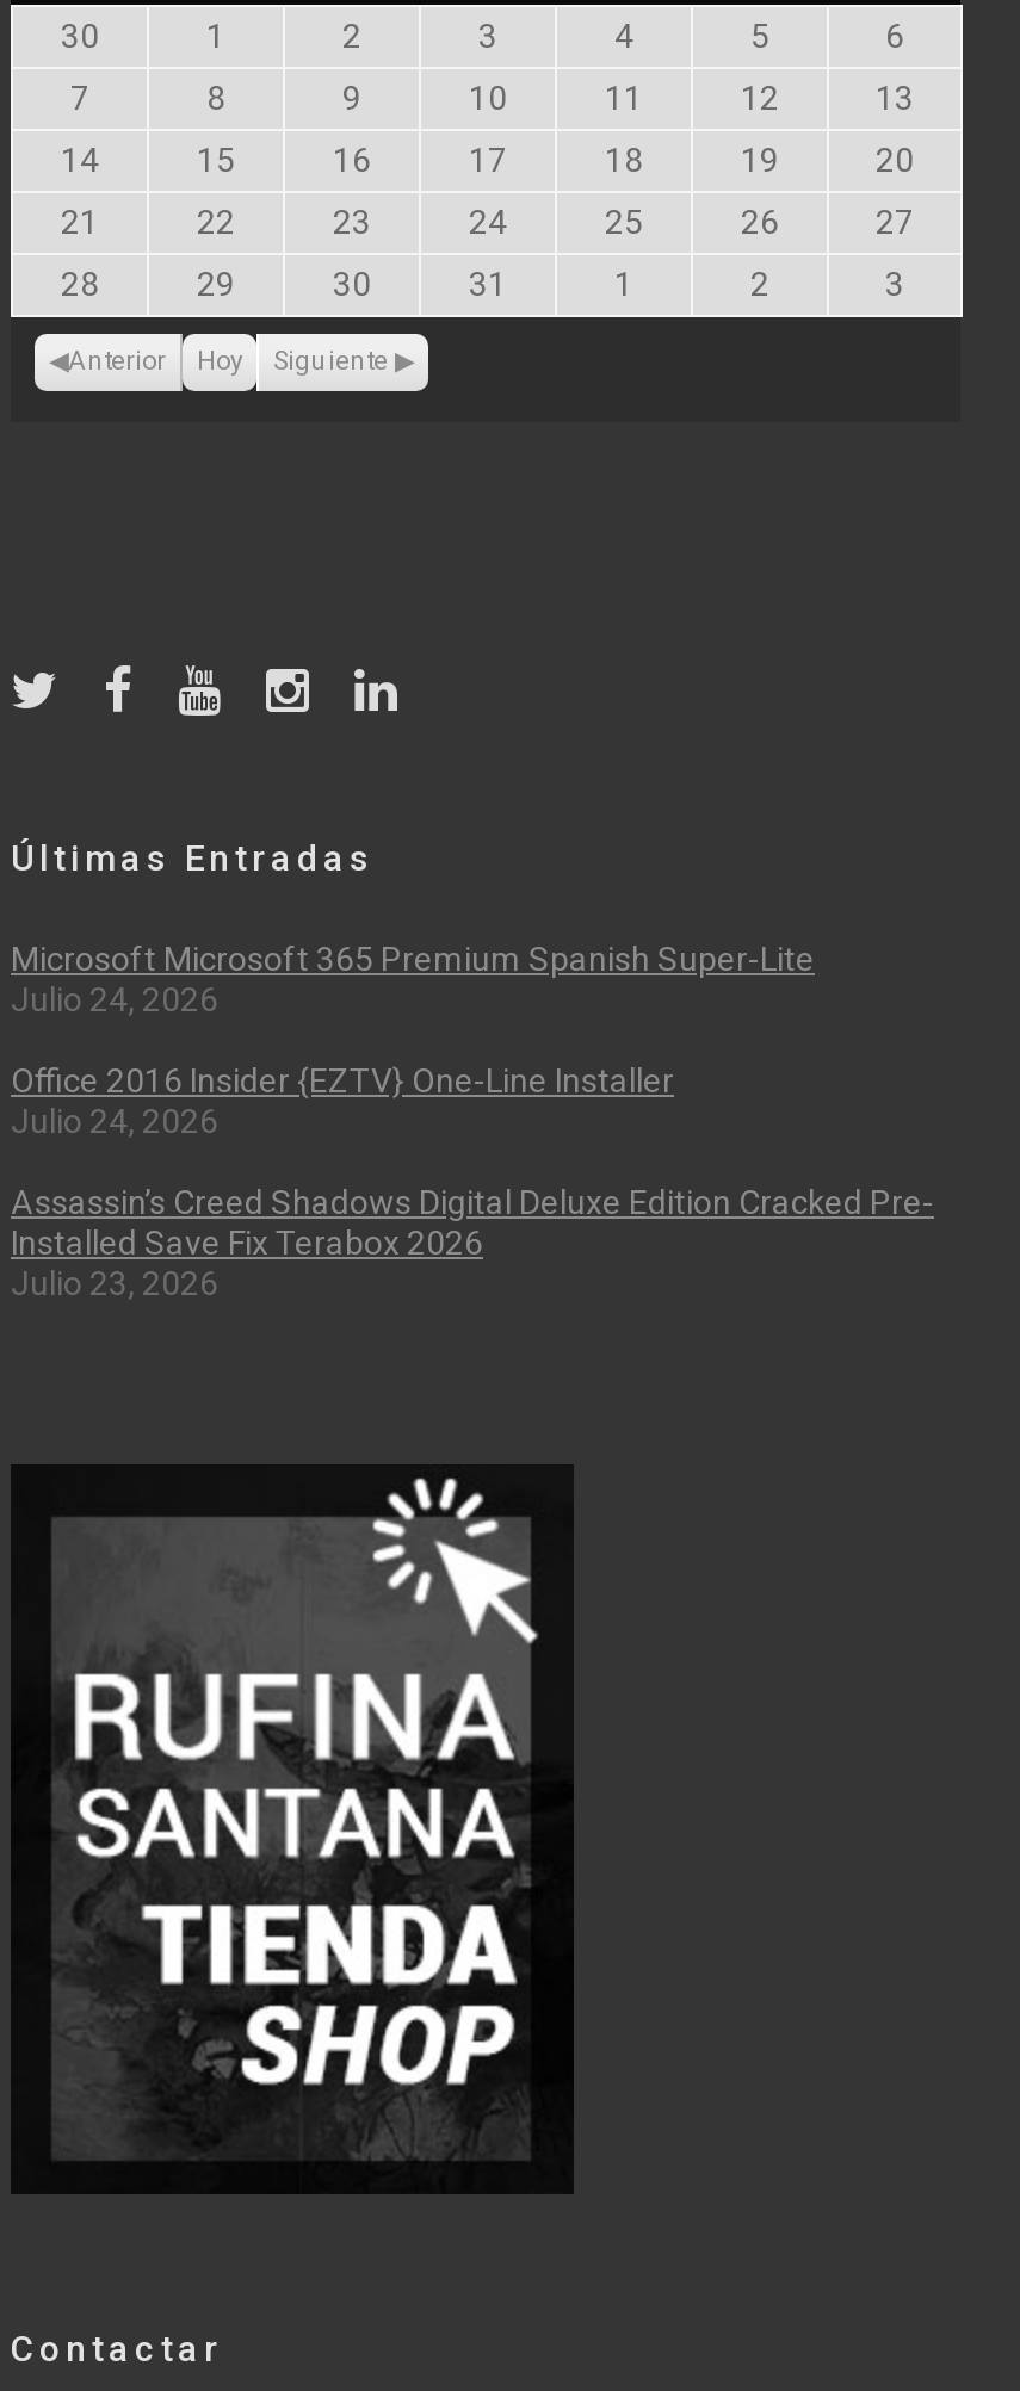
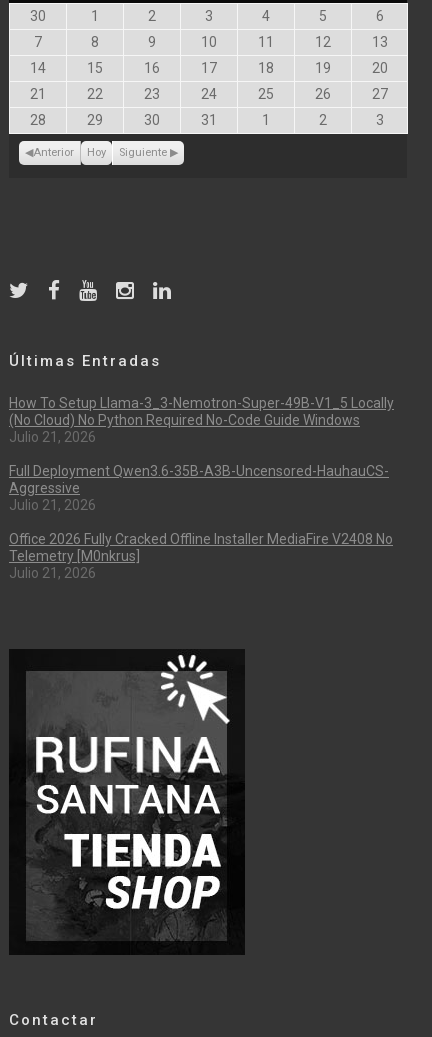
[11,940,815,1018] Microsoft Microsoft 365 Premium Spanish Super-Lite | Julio 24, 2026 -> [9,395,394,445] How To Setup Llama-3_3-Nemotron-Super-49B-V1_5 Locally | (No Cloud) No Python Required No-Code Guide Windows | Julio 21, 2026
[11,1061,674,1140] Office 2016 Insider {EZTV} One-Line Installer | Julio 24, 2026 -> [9,463,389,513] Full Deployment Qwen3.6-35B-A3B-Uncensored-HauhauCS- | Aggressive | Julio 21, 2026
[11,1183,934,1302] Assassin’s Creed Shadows Digital Deluxe Edition Cracked Pre- | Installed Save Fix Terabox 2026 | Julio 23, 2026 -> [9,531,393,581] Office 2026 Fully Cracked Offline Installer MediaFire V2408 No | Telemetry [m0nkrus] | Julio 21, 2026

